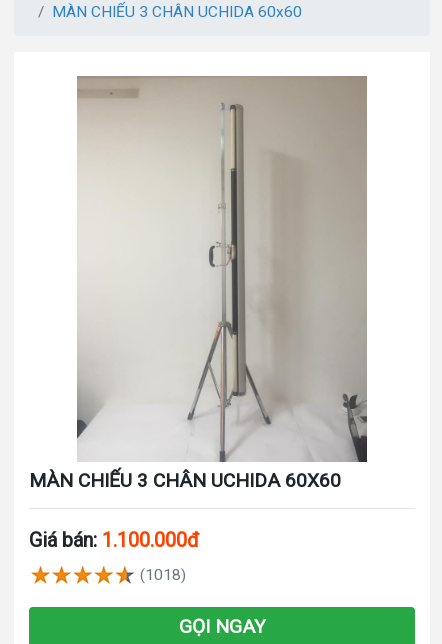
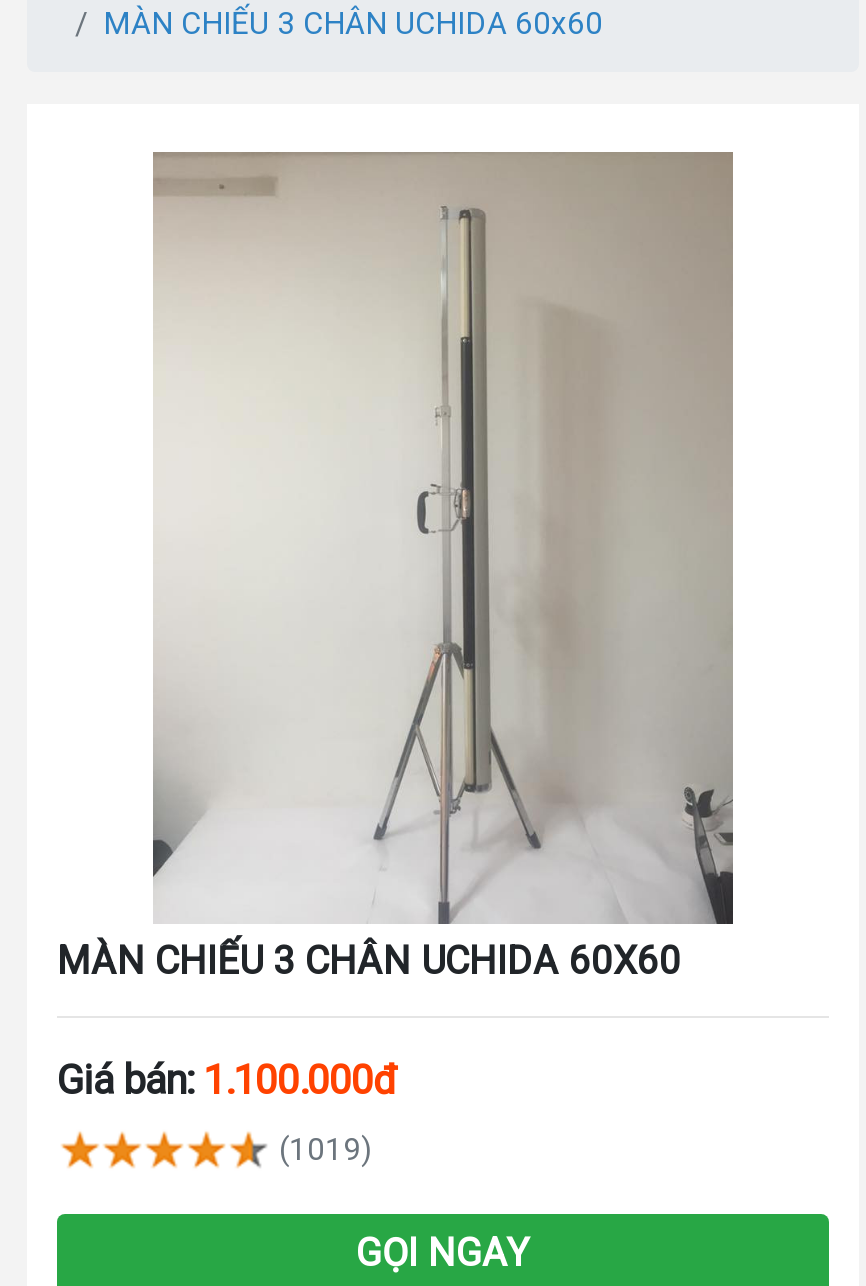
[140,565,186,583] (1018) -> [279,1131,371,1167] (1019)

